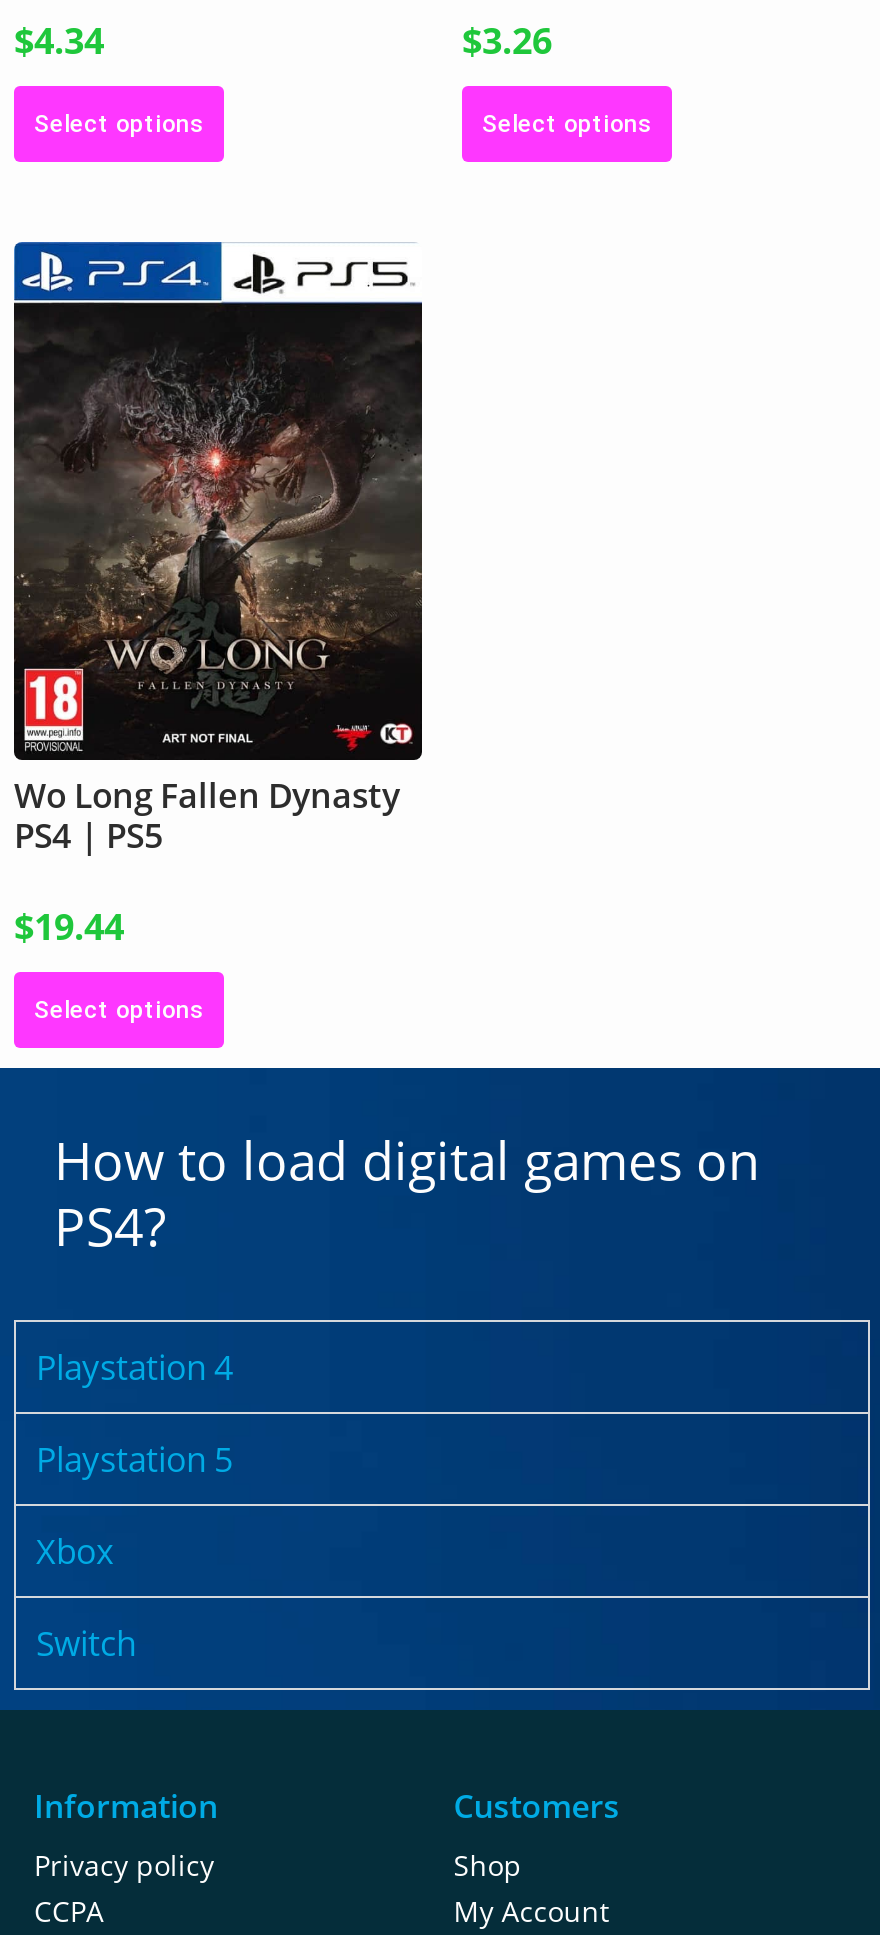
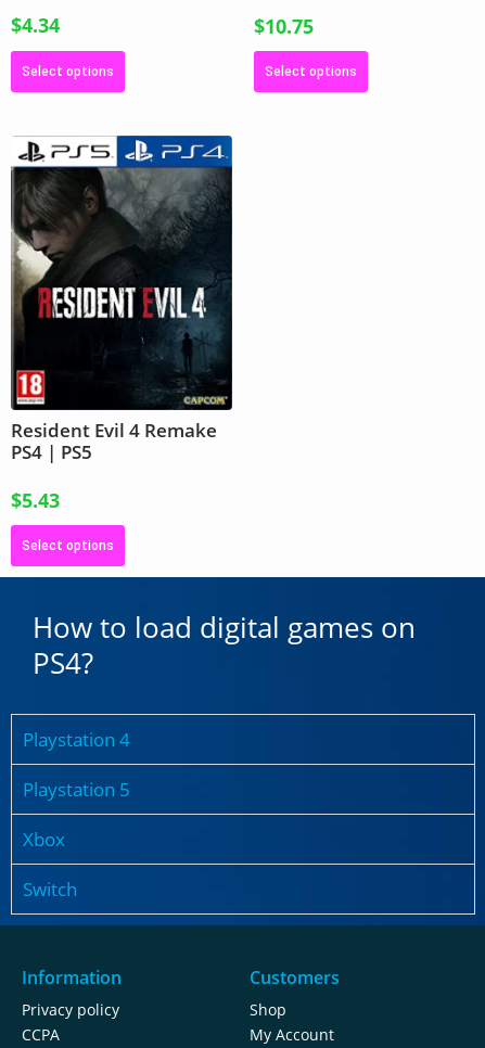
[462,16,552,64] $3.26 -> [254,13,314,39] $10.75
[12,240,422,818] [image] | Wo Long Fallen Dynasty -> [11,135,233,443] [image] | Resident Evil 4 Remake
[14,902,124,950] $19.44 -> [11,488,60,514] $5.43

